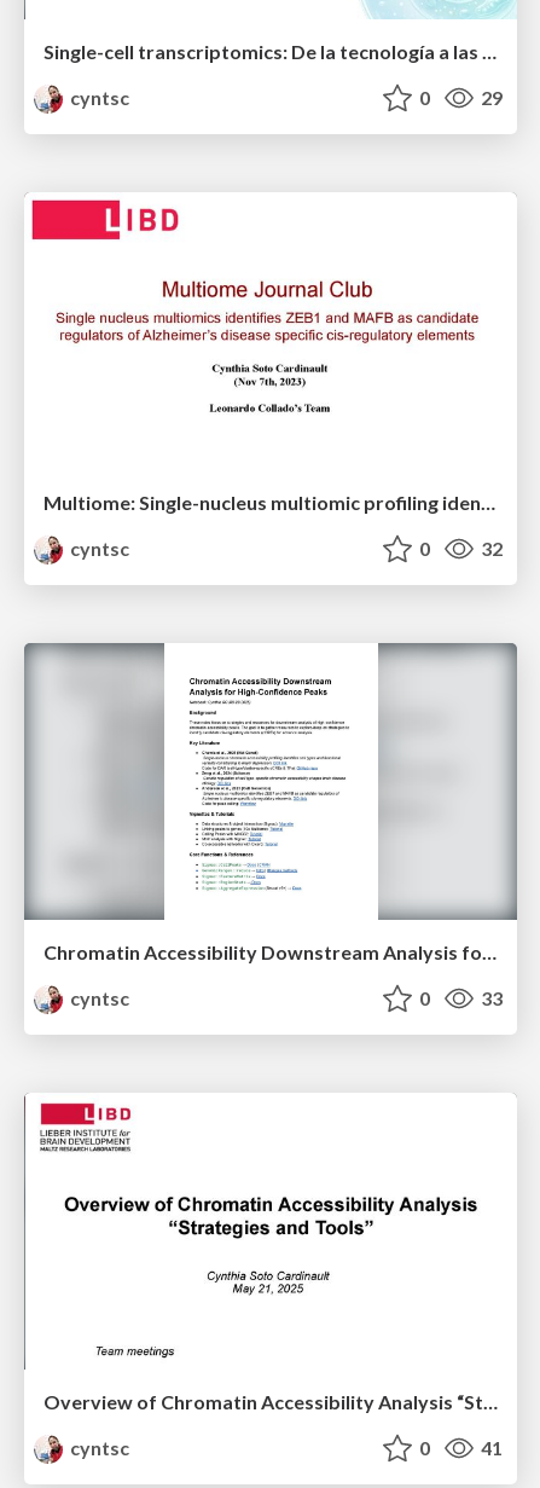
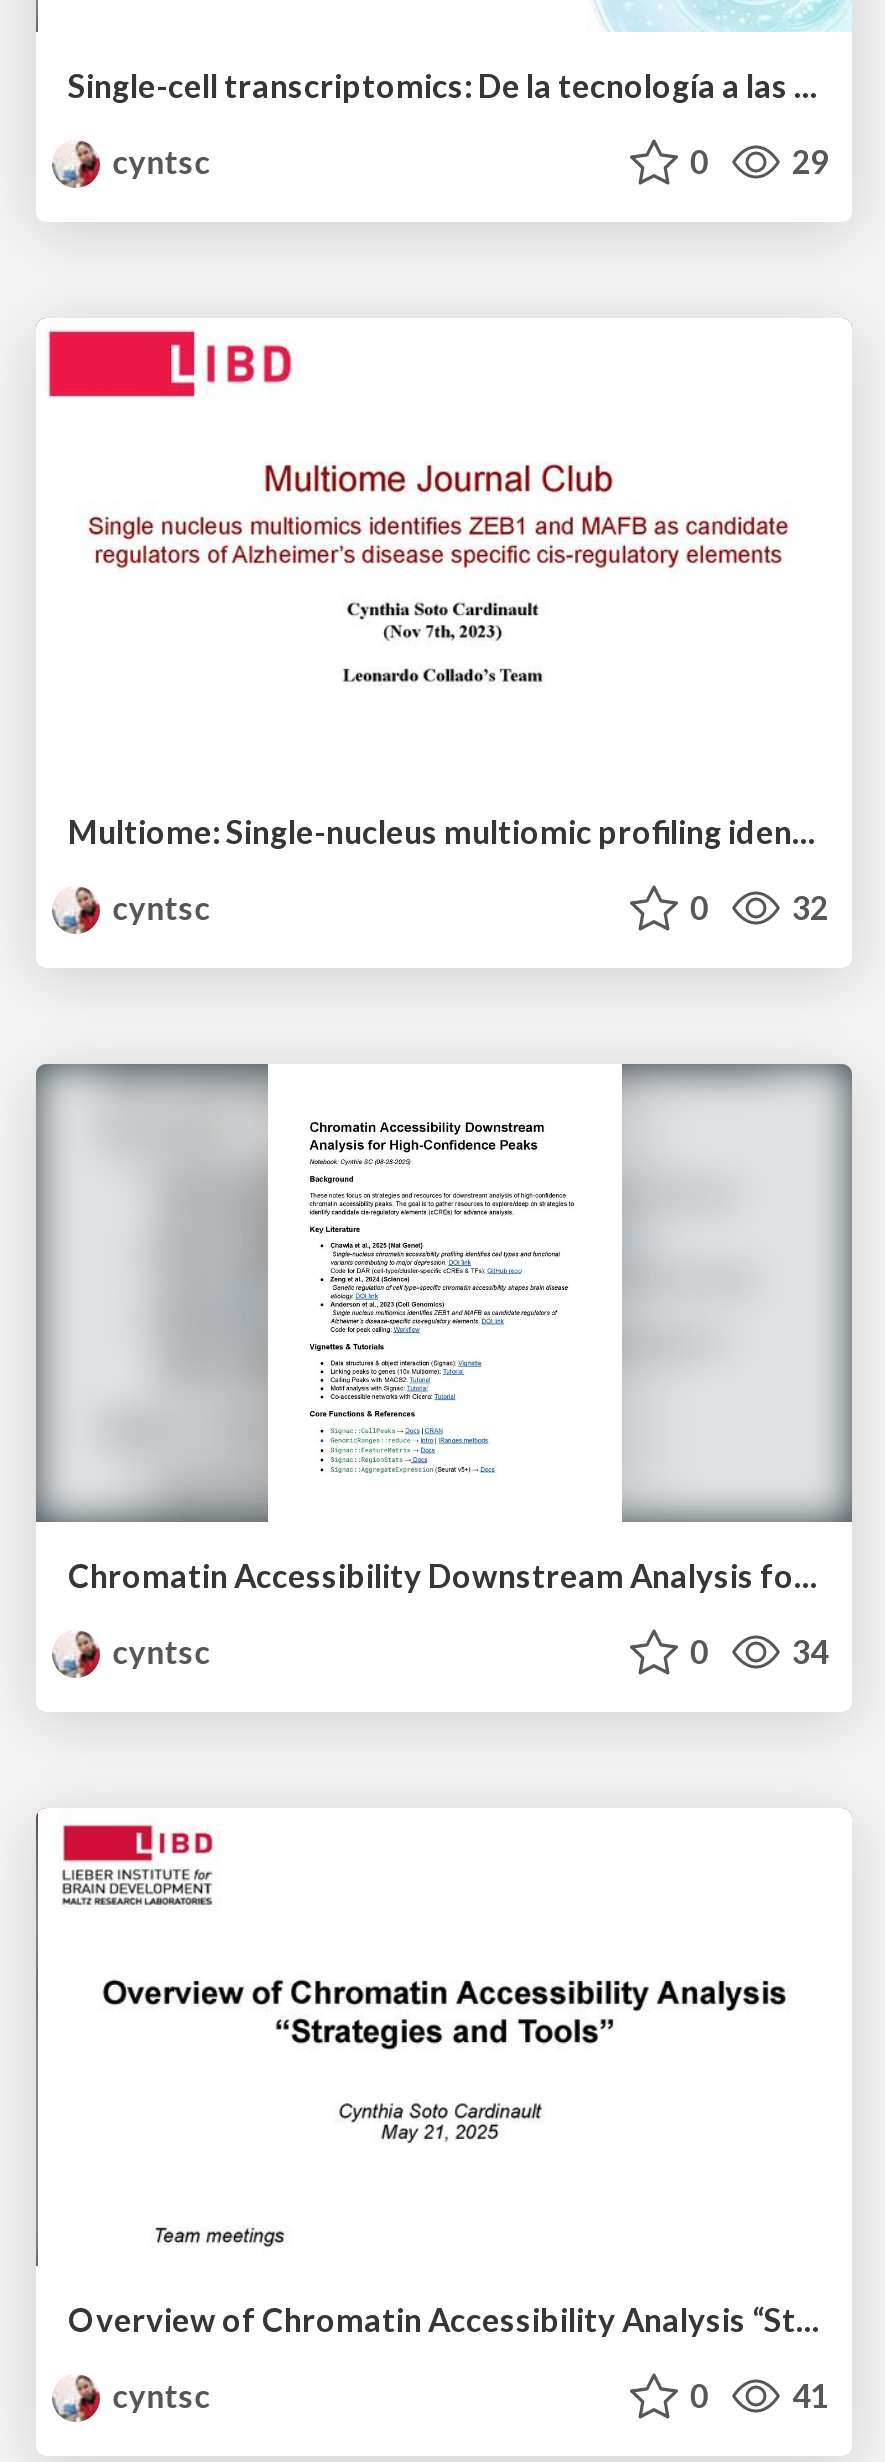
[477,986,503,1009] 33 -> [786,1632,828,1670] 34

